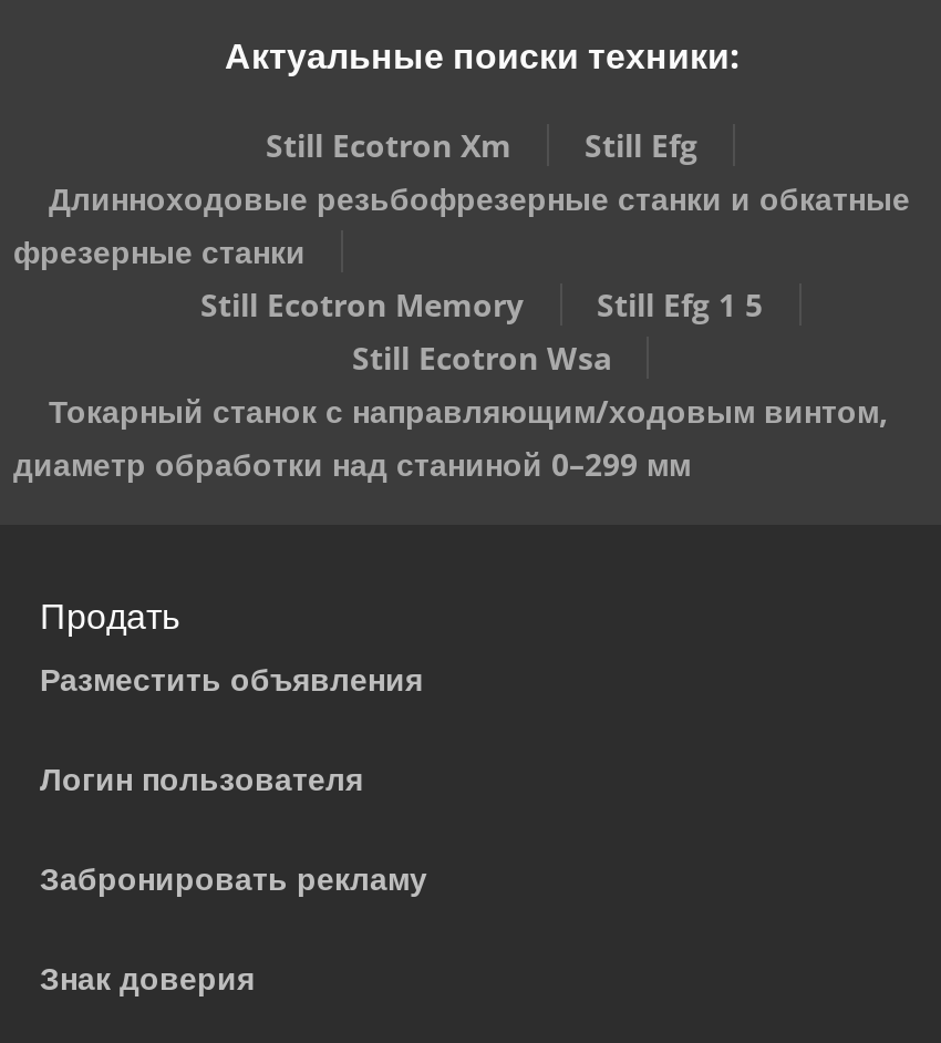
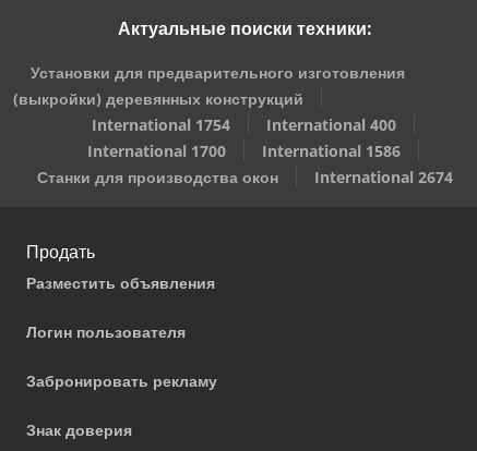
[13,124,910,485] Still Ecotron Xm | Still Efg | Длинноходовые резьбофрезерные станки и обкатные | фрезерные станки | Still Ecotron Memory | Still Efg 1 5 | Still Ecotron Wsa | Токарный станок с направляющим/ходовым винтом, | диаметр обработки над станиной 0–299 мм -> [13,62,452,187] Установки для предварительного изготовления | (выкройки) деревянных конструкций | International 1754 | International 400 | International 1700 | International 1586 | Станки для производства окон | International 2674

